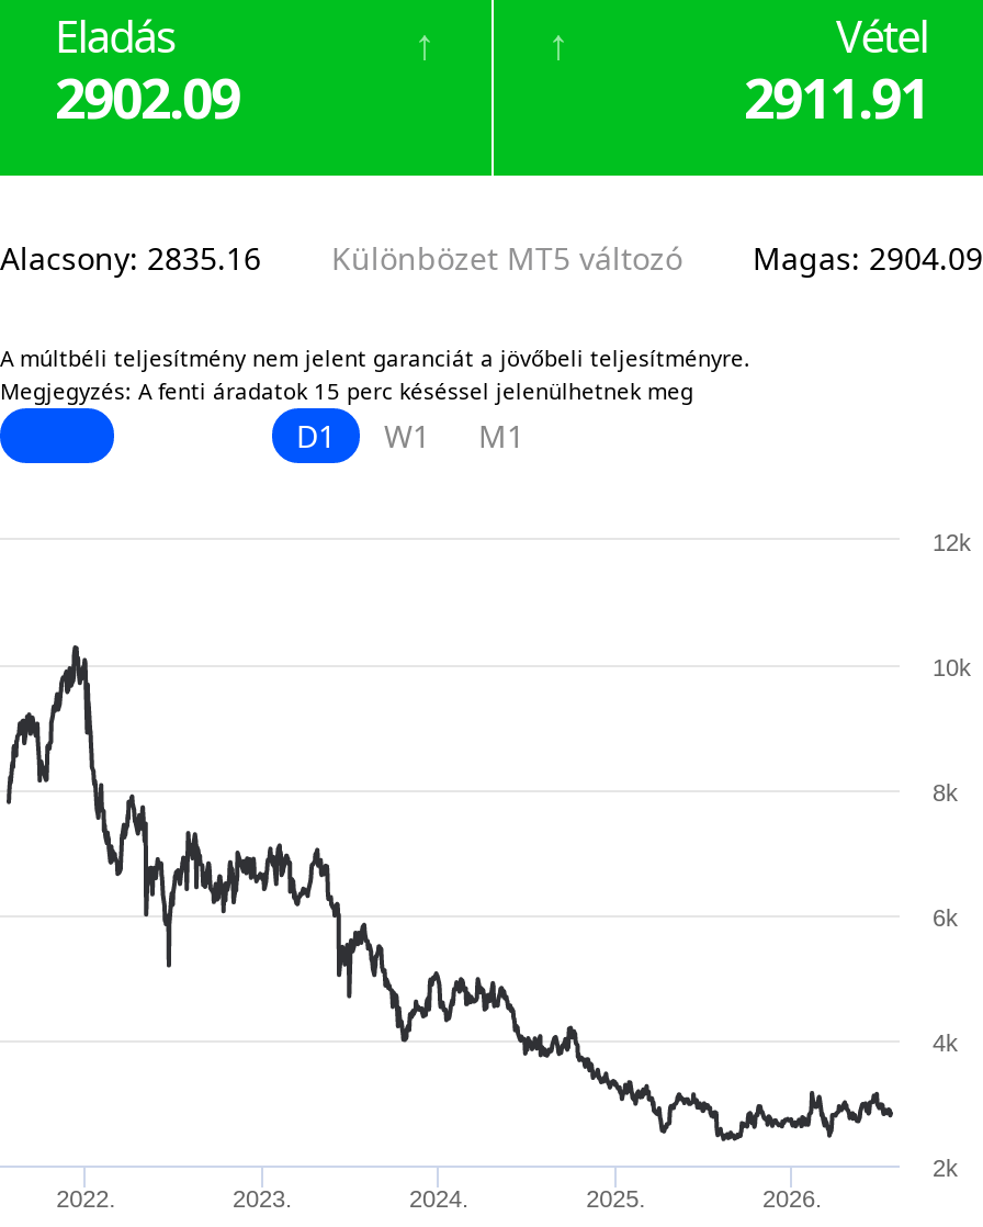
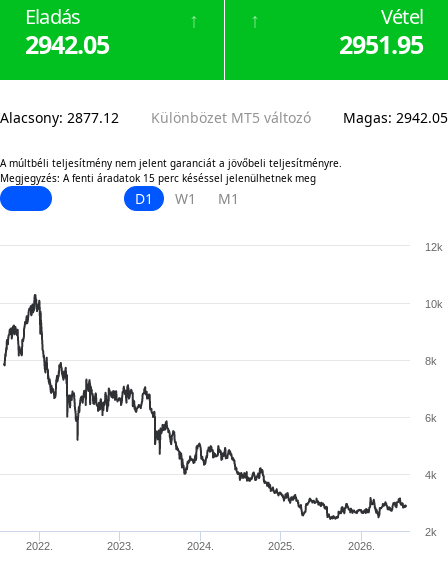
[55,59,239,134] 2902.09 -> [25,27,109,61] 2942.05
[744,59,928,134] 2911.91 -> [339,27,423,61] 2951.95
[0,237,261,279] Alacsony: 2835.16 -> [0,108,119,127] Alacsony: 2877.12
[753,237,983,279] Magas: 2904.09 -> [343,108,448,127] Magas: 2942.05

